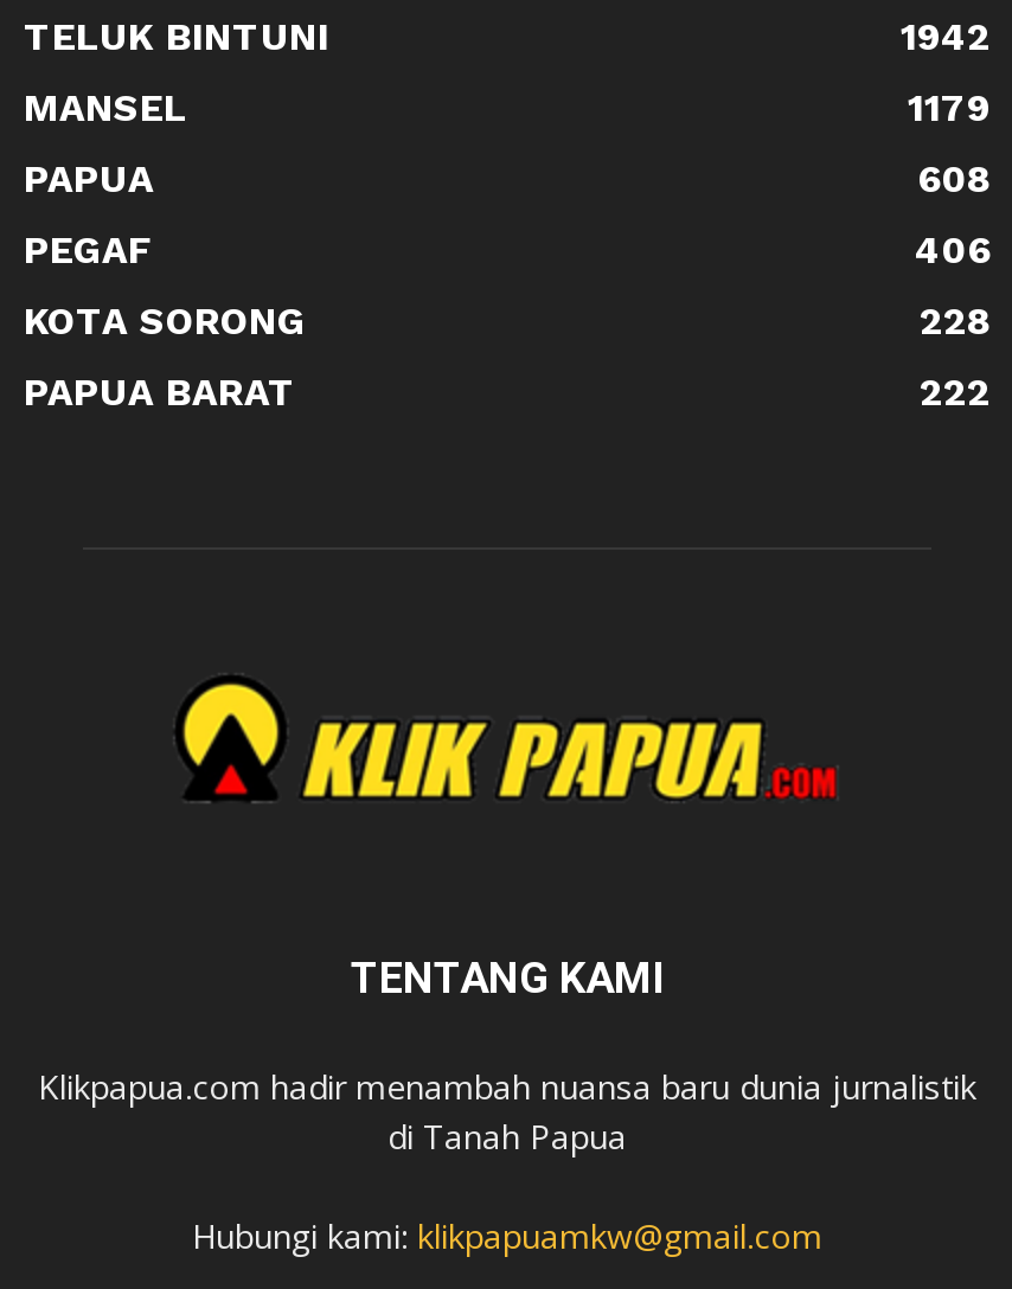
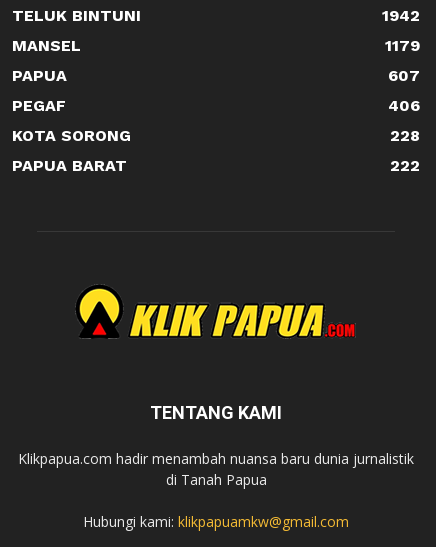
[917,158,991,203] 608 -> [388,66,420,85] 607

